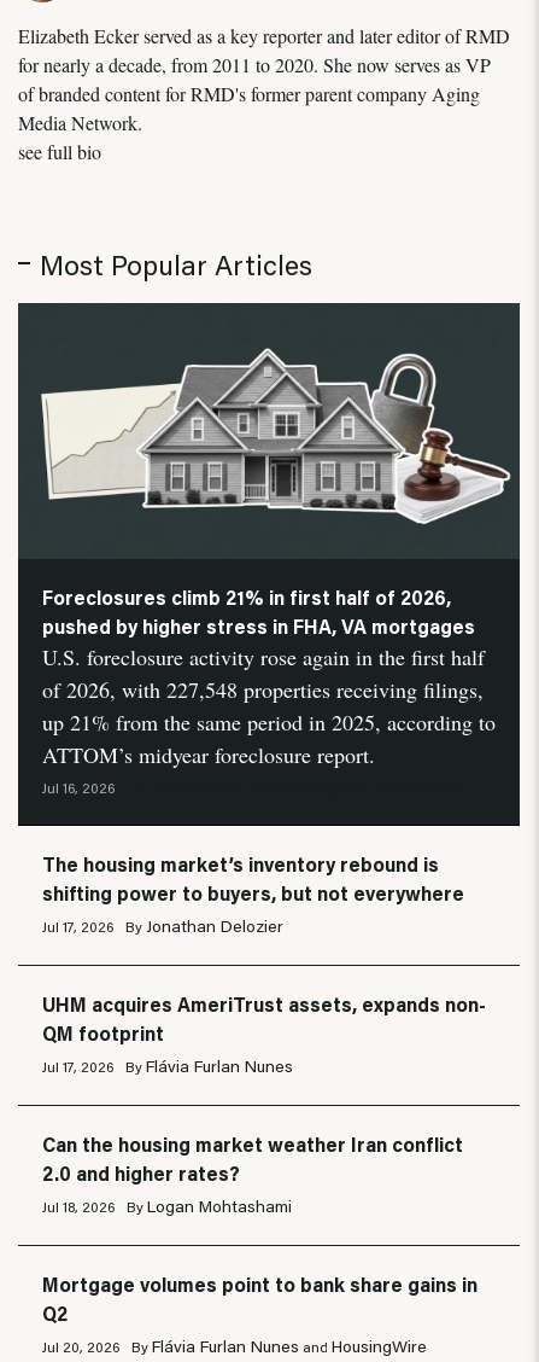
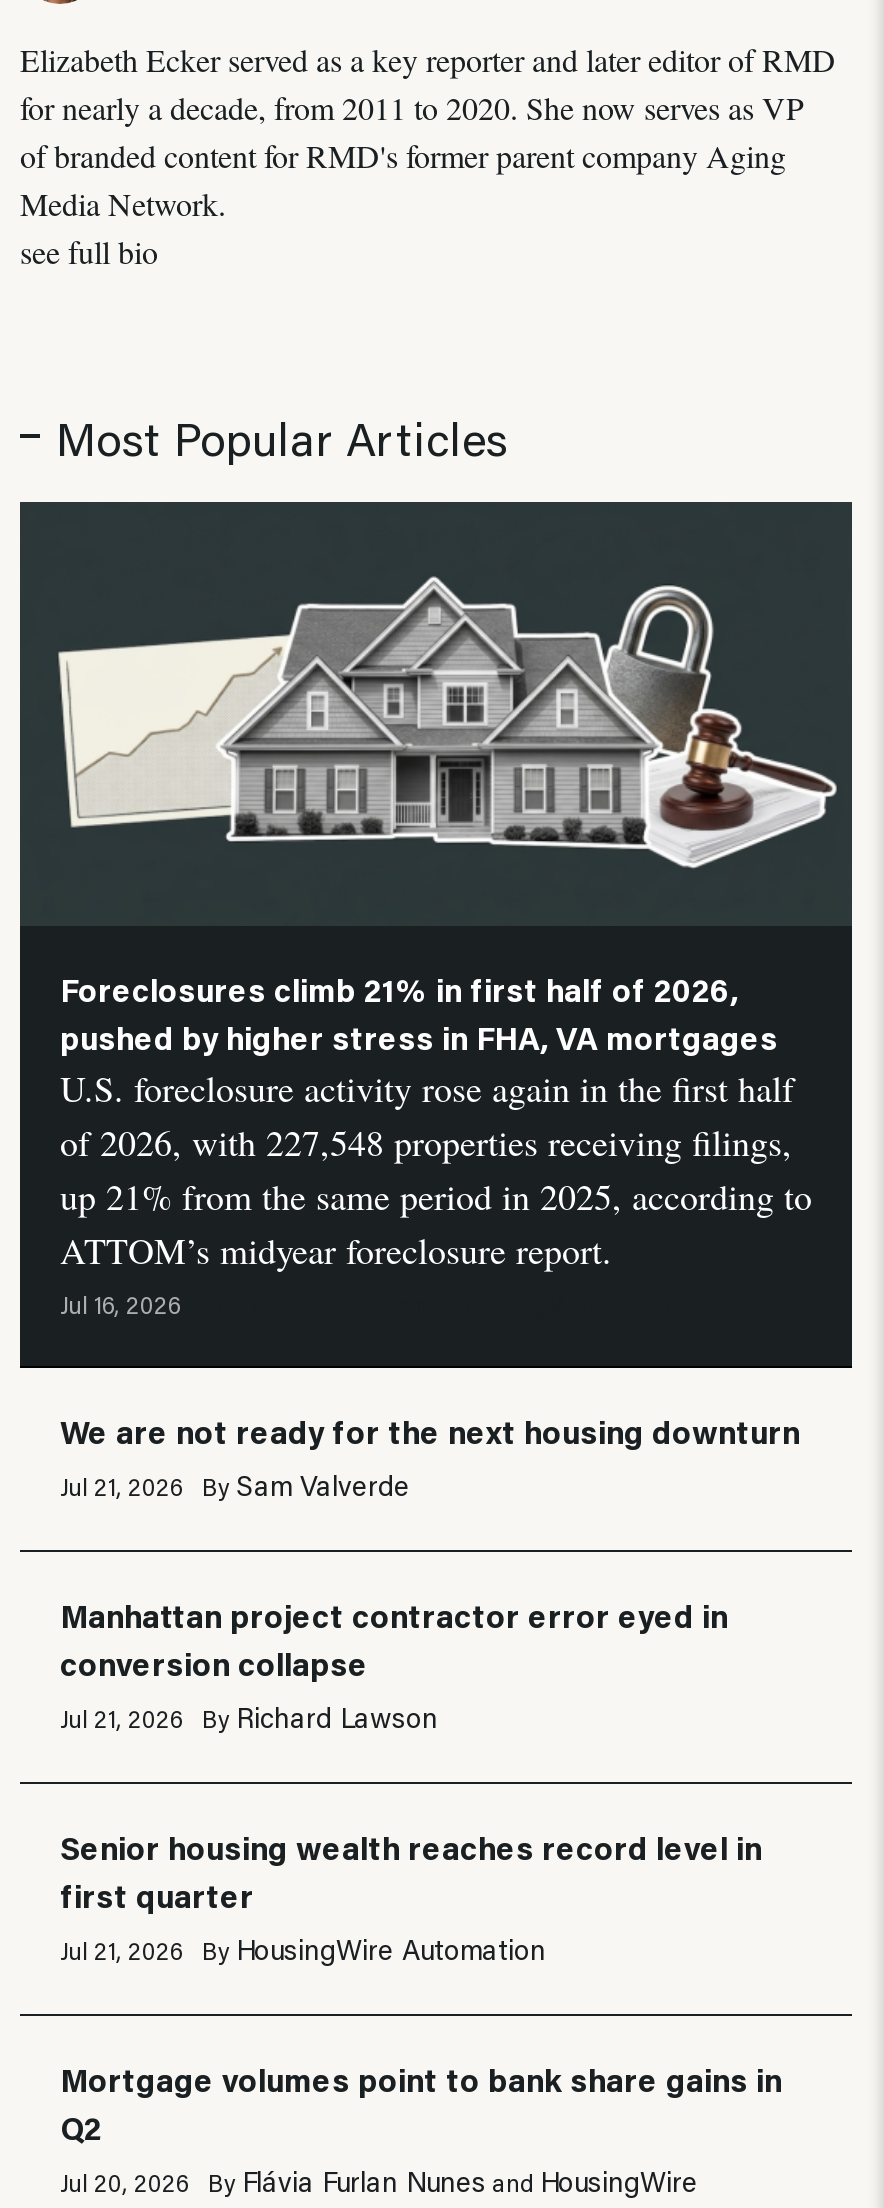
[42,851,469,937] The housing market’s inventory rebound is | shifting power to buyers, but not everywhere | Jul 17, 2026 | By Jonathan Delozier -> [60,1410,808,1504] We are not ready for the next housing downturn | Jul 21, 2026 | By Sam Valverde
[42,991,486,1077] UHM acquires AmeriTrust assets, expands non- | QM footprint | Jul 17, 2026 | By Flávia Furlan Nunes -> [60,1594,728,1736] Manhattan project contractor error eyed in | conversion collapse | Jul 21, 2026 | By Richard Lawson
[42,1131,463,1217] Can the housing market weather Iran conflict | 2.0 and higher rates? | Jul 18, 2026 | By Logan Mohtashami -> [60,1826,762,1968] Senior housing wealth reaches record level in | first quarter | Jul 21, 2026 | By HousingWire Automation

